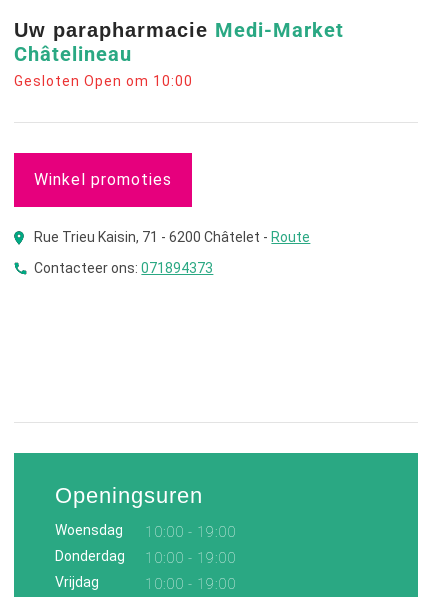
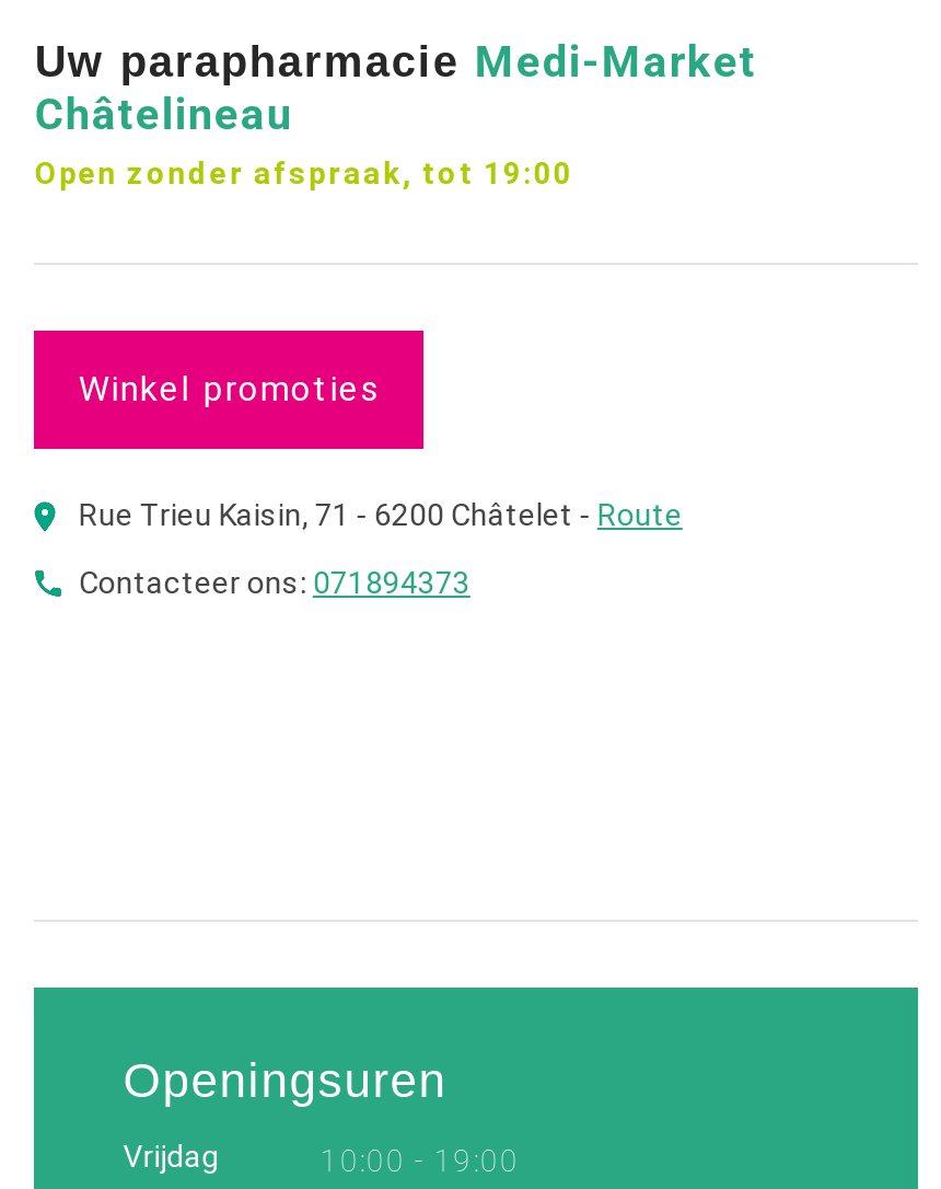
[14,73,193,89] Gesloten Open om 10:00 -> [35,155,573,191] Open zonder afspraak, tot 19:00
[55,522,236,566] Woensdag | 10:00 - 19:00 | Donderdag | 10:00 - 19:00 -> none

